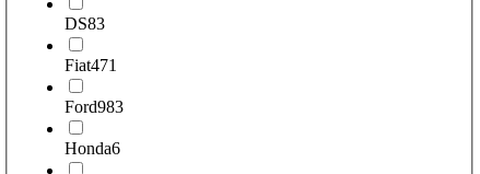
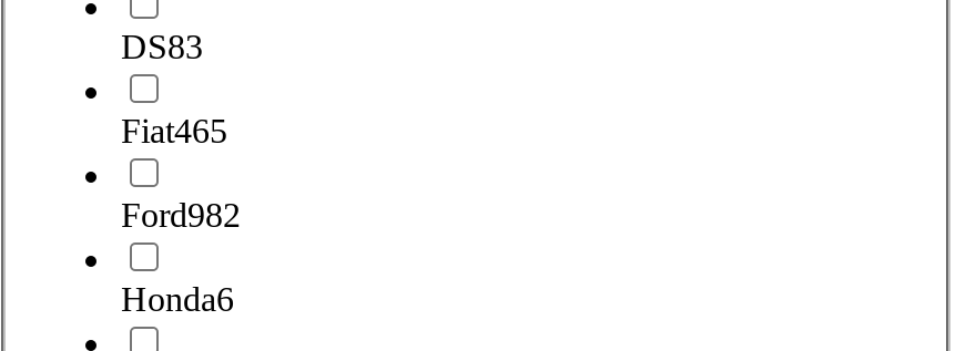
[65,55,117,74] Fiat471 -> [121,111,227,149] Fiat465
[65,97,124,116] Ford983 -> [121,195,241,233] Ford982

